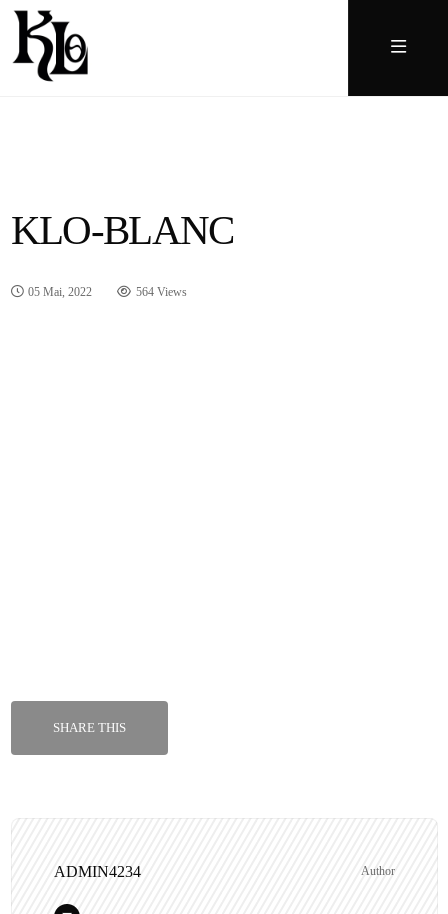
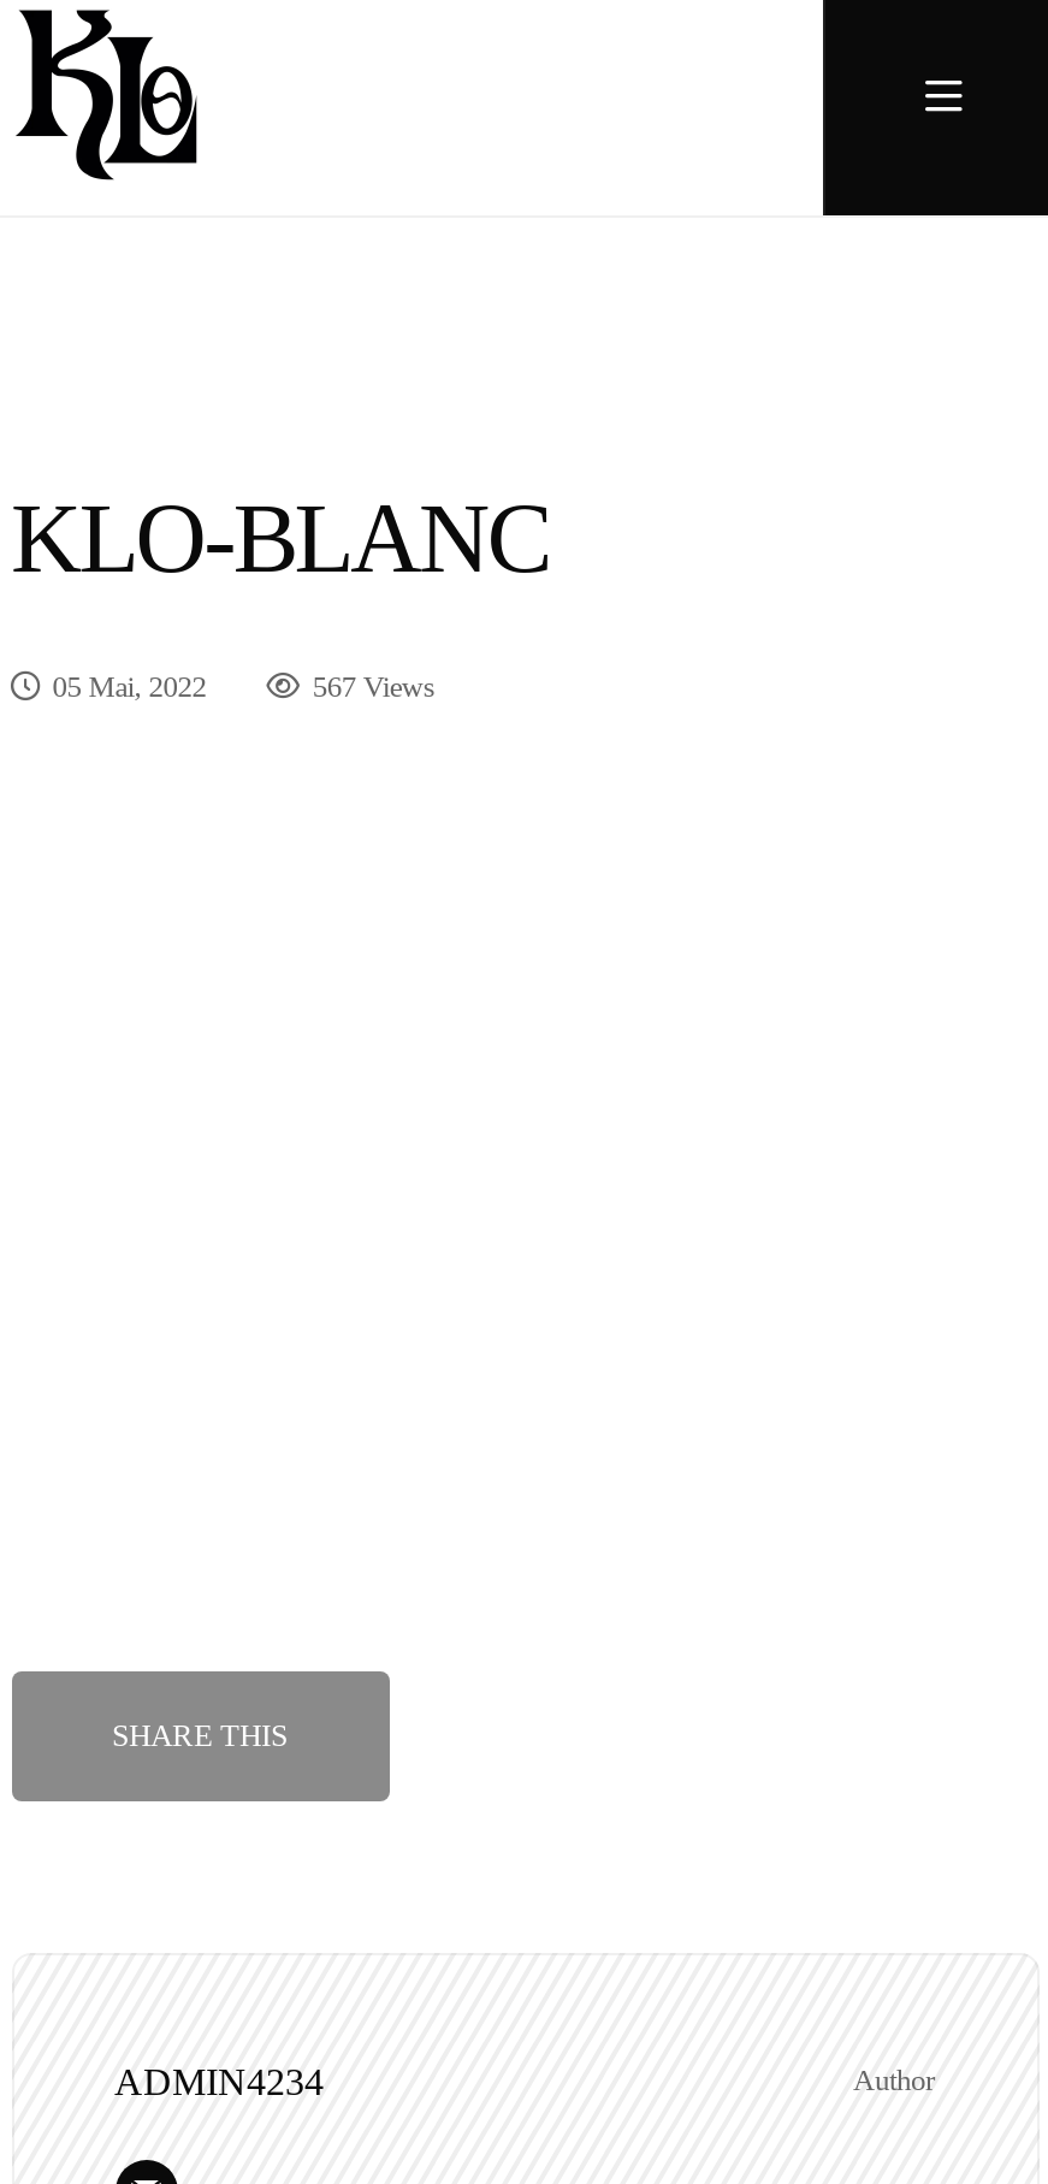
[136,285,187,299] 564 Views -> [313,670,435,704] 567 Views

